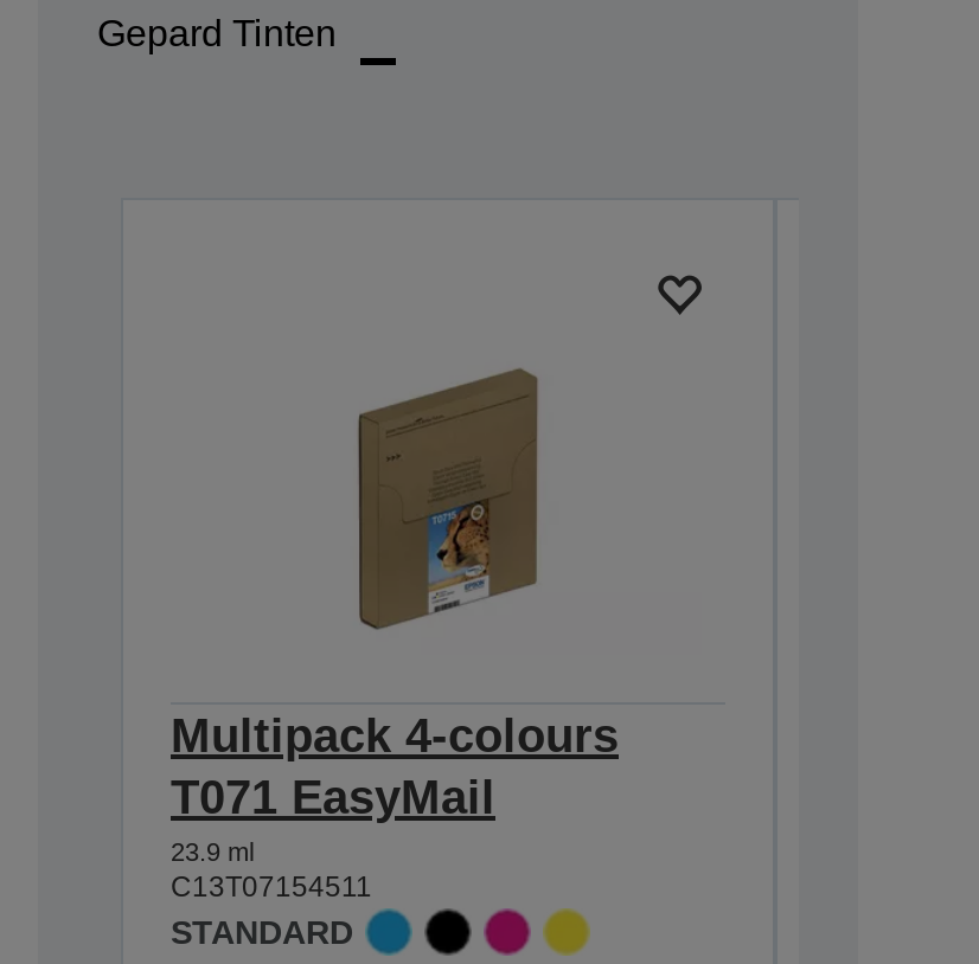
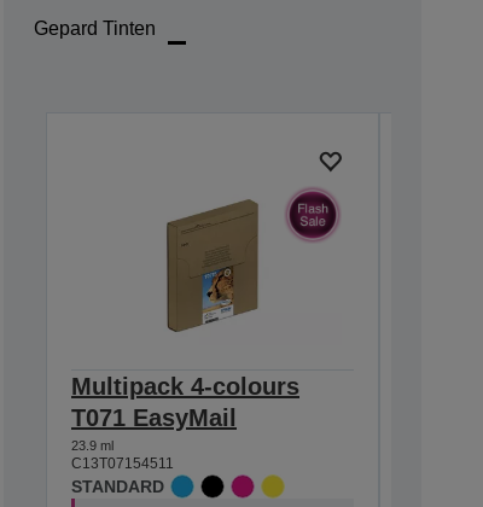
none -> [284,186,342,244] [image]

